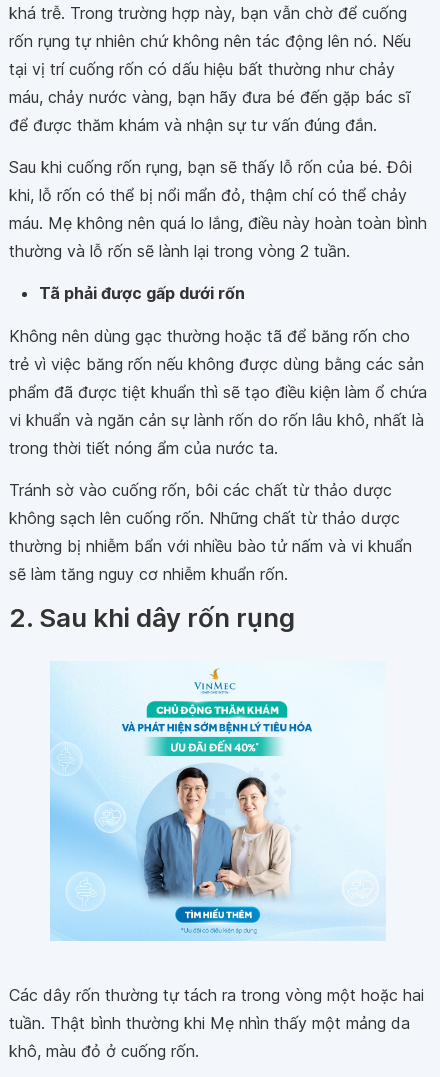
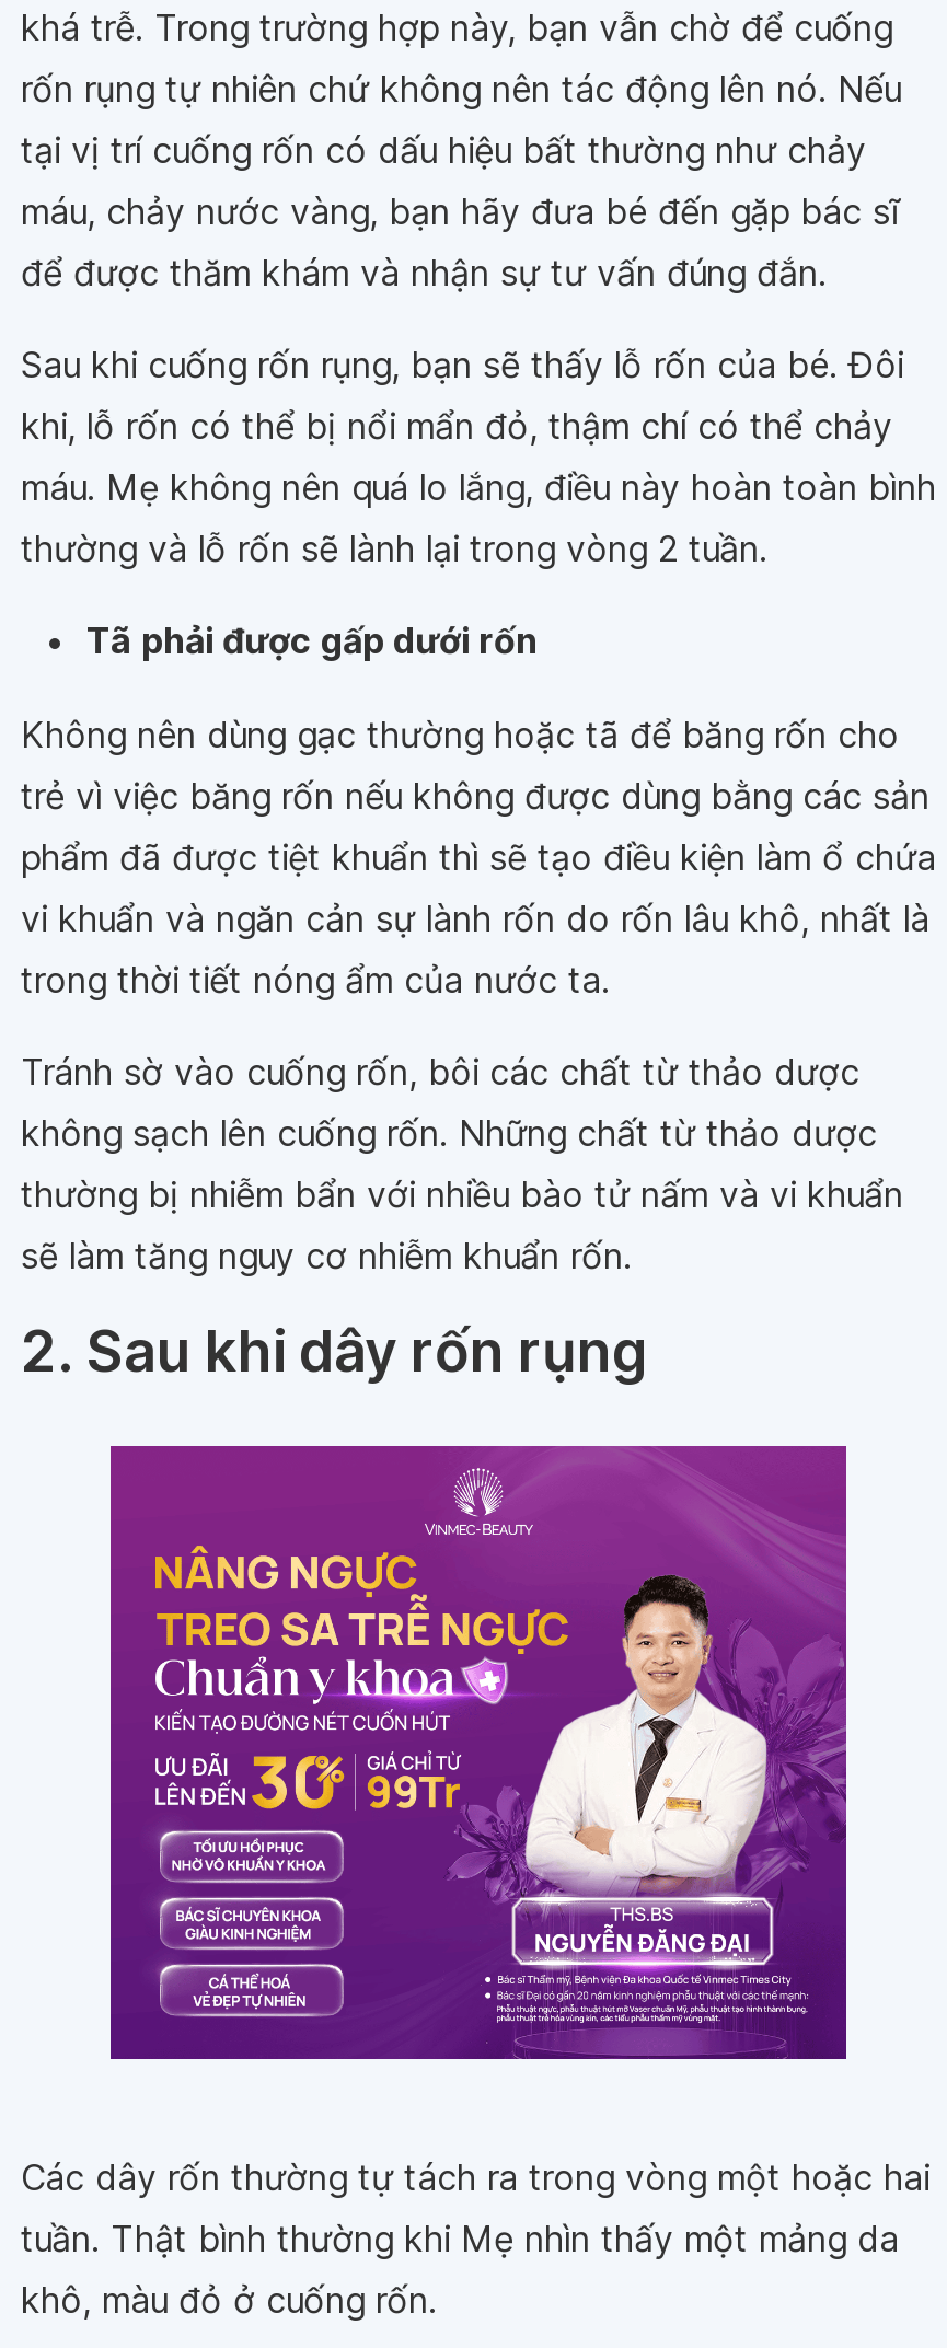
[49,661,386,941] [image] -> [108,1444,848,2061] [image]

